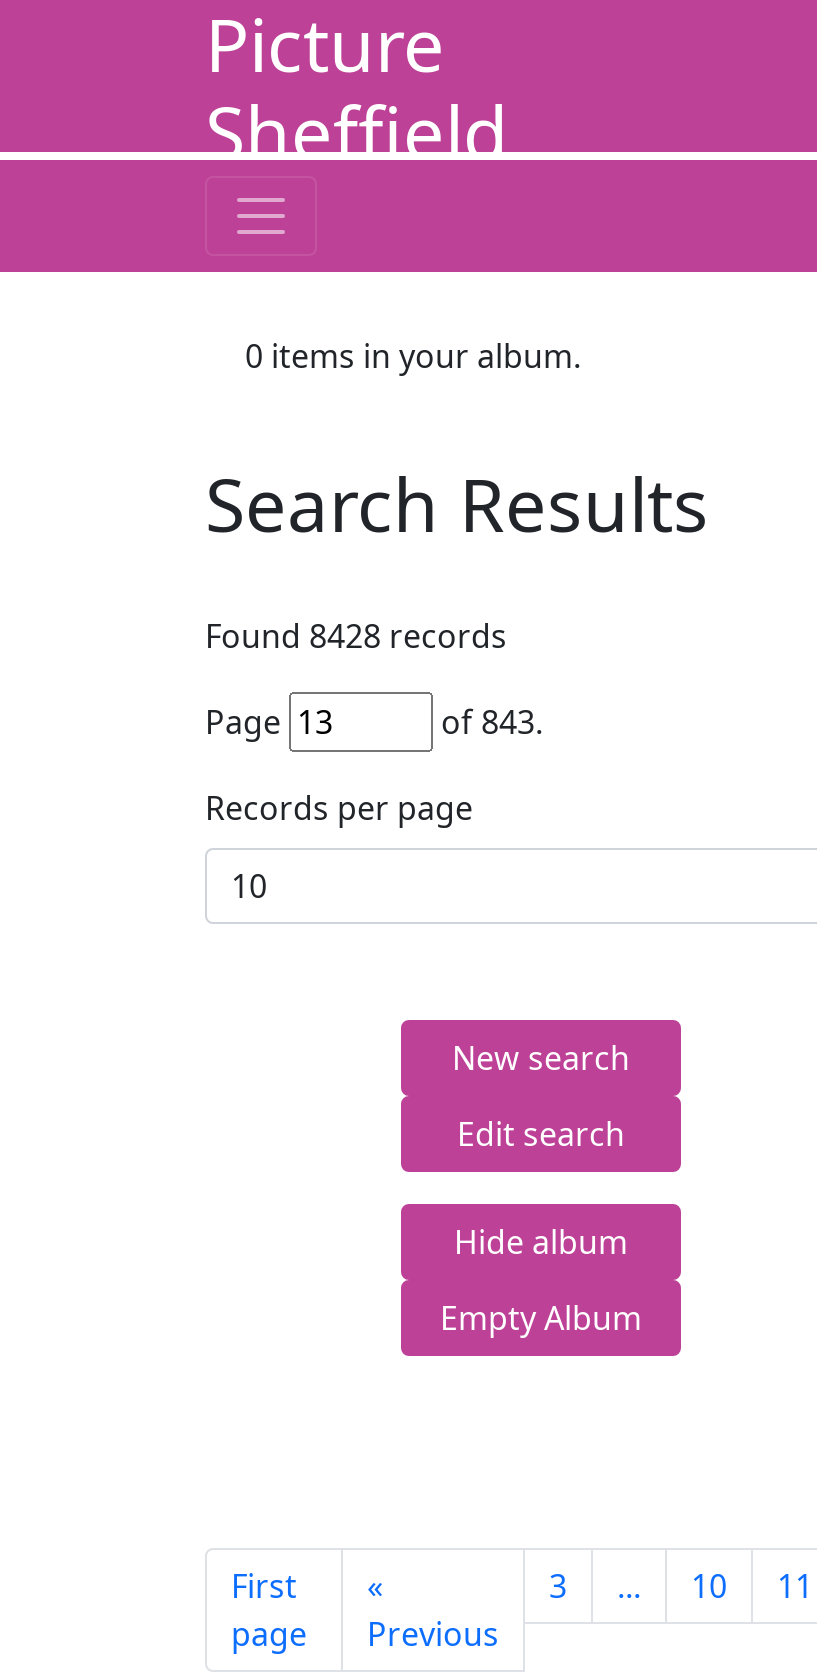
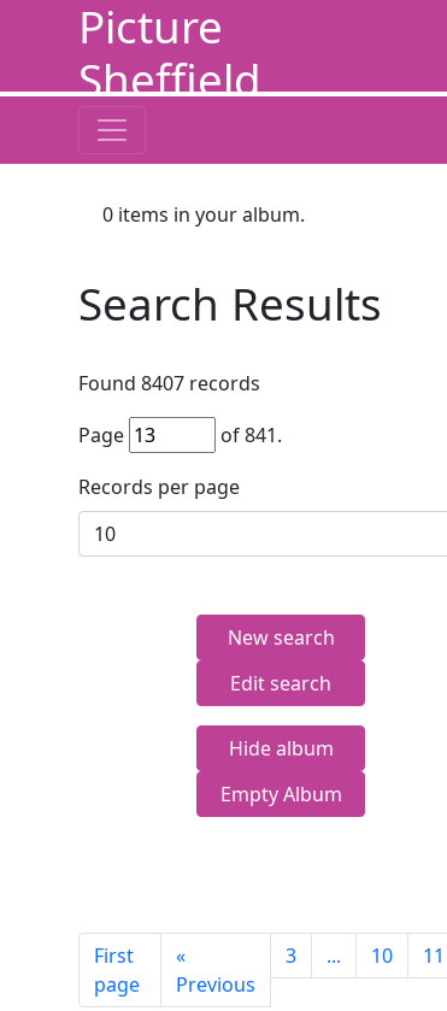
[205,614,507,658] Found 8428 records -> [78,370,260,396] Found 8407 records
[433,700,543,744] of 843. -> [216,422,282,448] of 841.

